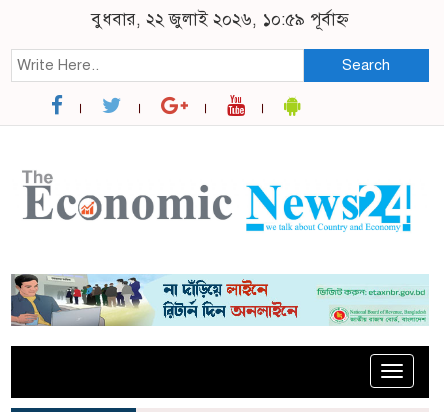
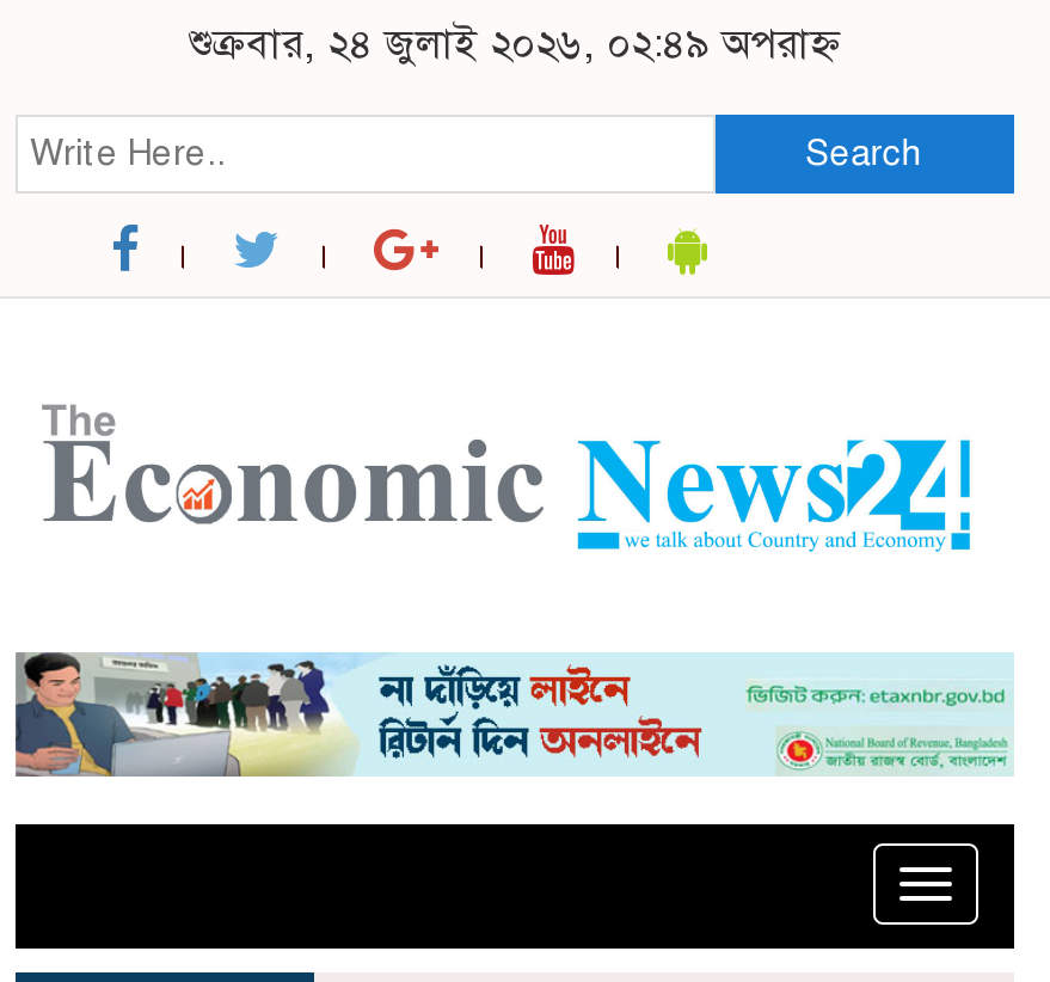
[91,9,349,30] বুধবার, ২২ জুলাই ২০২৬, ১০:৫৯ পূর্বাহ্ন -> [189,19,841,69] শুক্রবার, ২৪ জুলাই ২০২৬, ০২:৪৯ অপরাহ্ন

